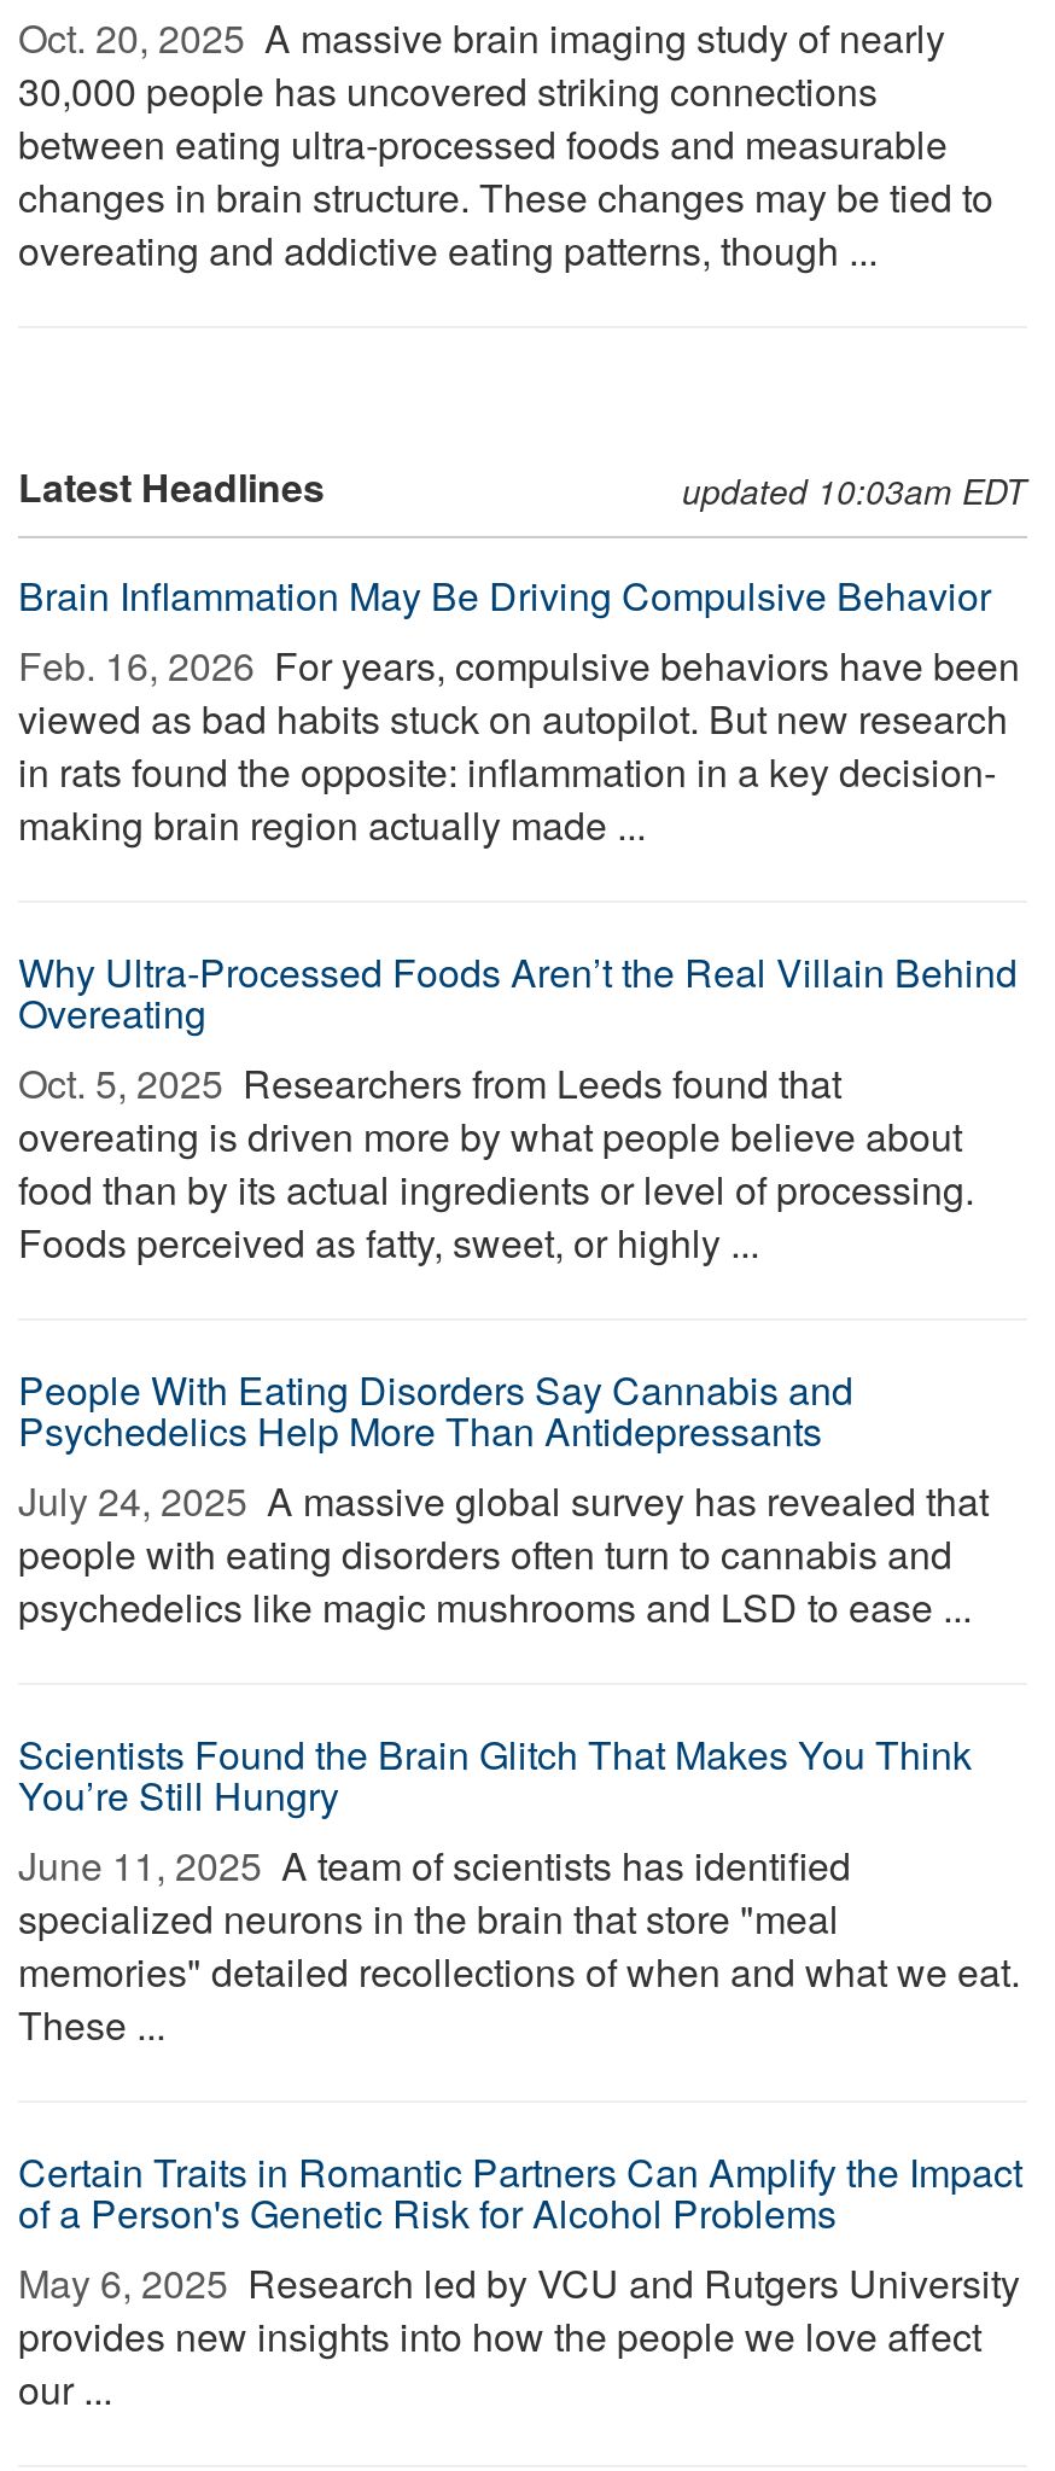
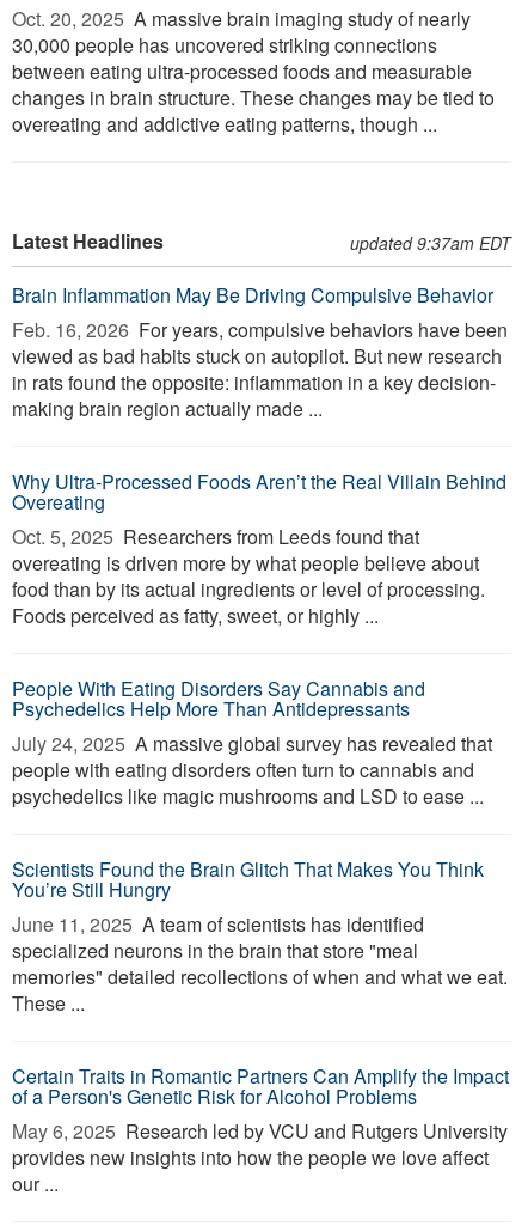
[682,466,1027,514] updated 10:03am EDT -> [350,231,511,255] updated 9:37am EDT

